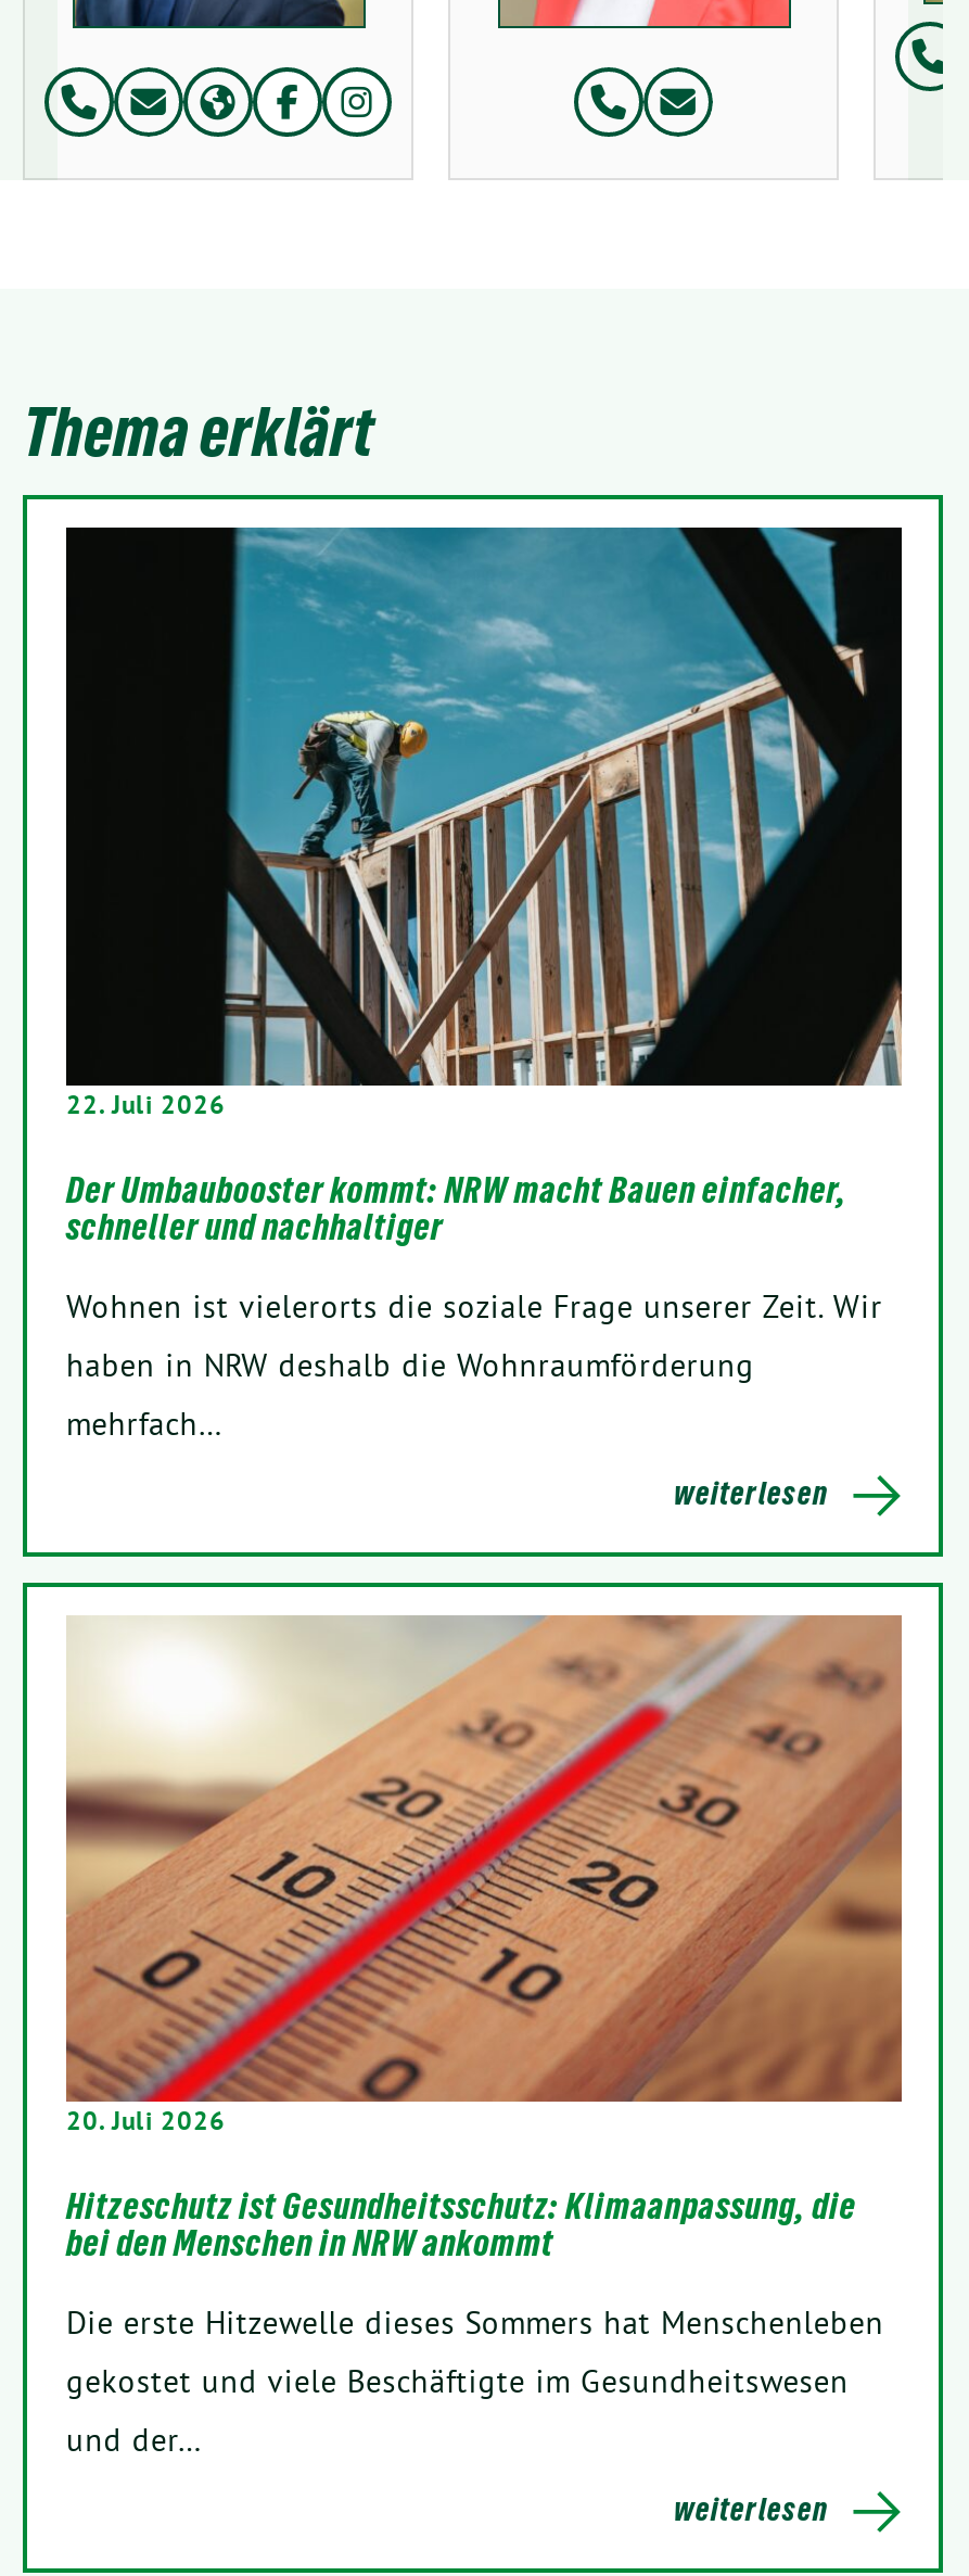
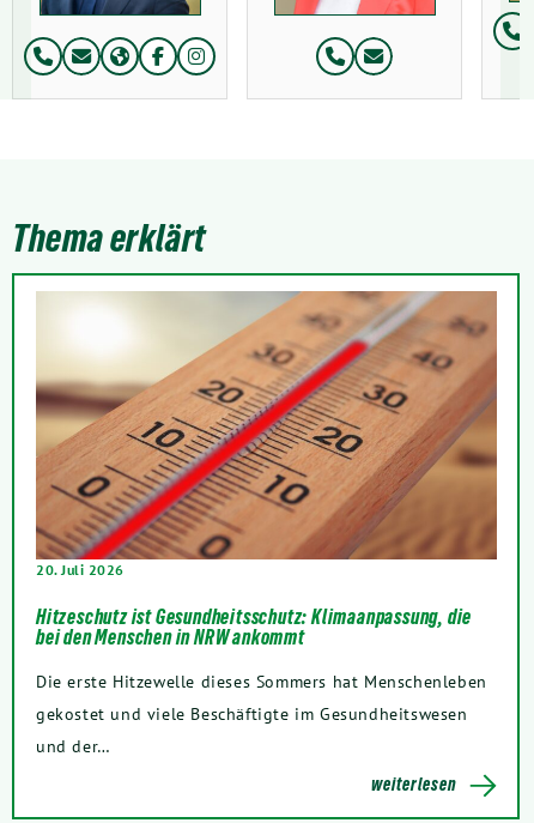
[64,525,904,1511] [image] | 22. Juli 2026 | Der Umbaubooster kommt: NRW macht Bauen einfacher, | schneller und nachhaltiger | Wohnen ist vielerorts die soziale Frage unserer Zeit. Wir | haben in NRW deshalb die Wohnraumförderung | mehrfach… | weiterlesen -> none

